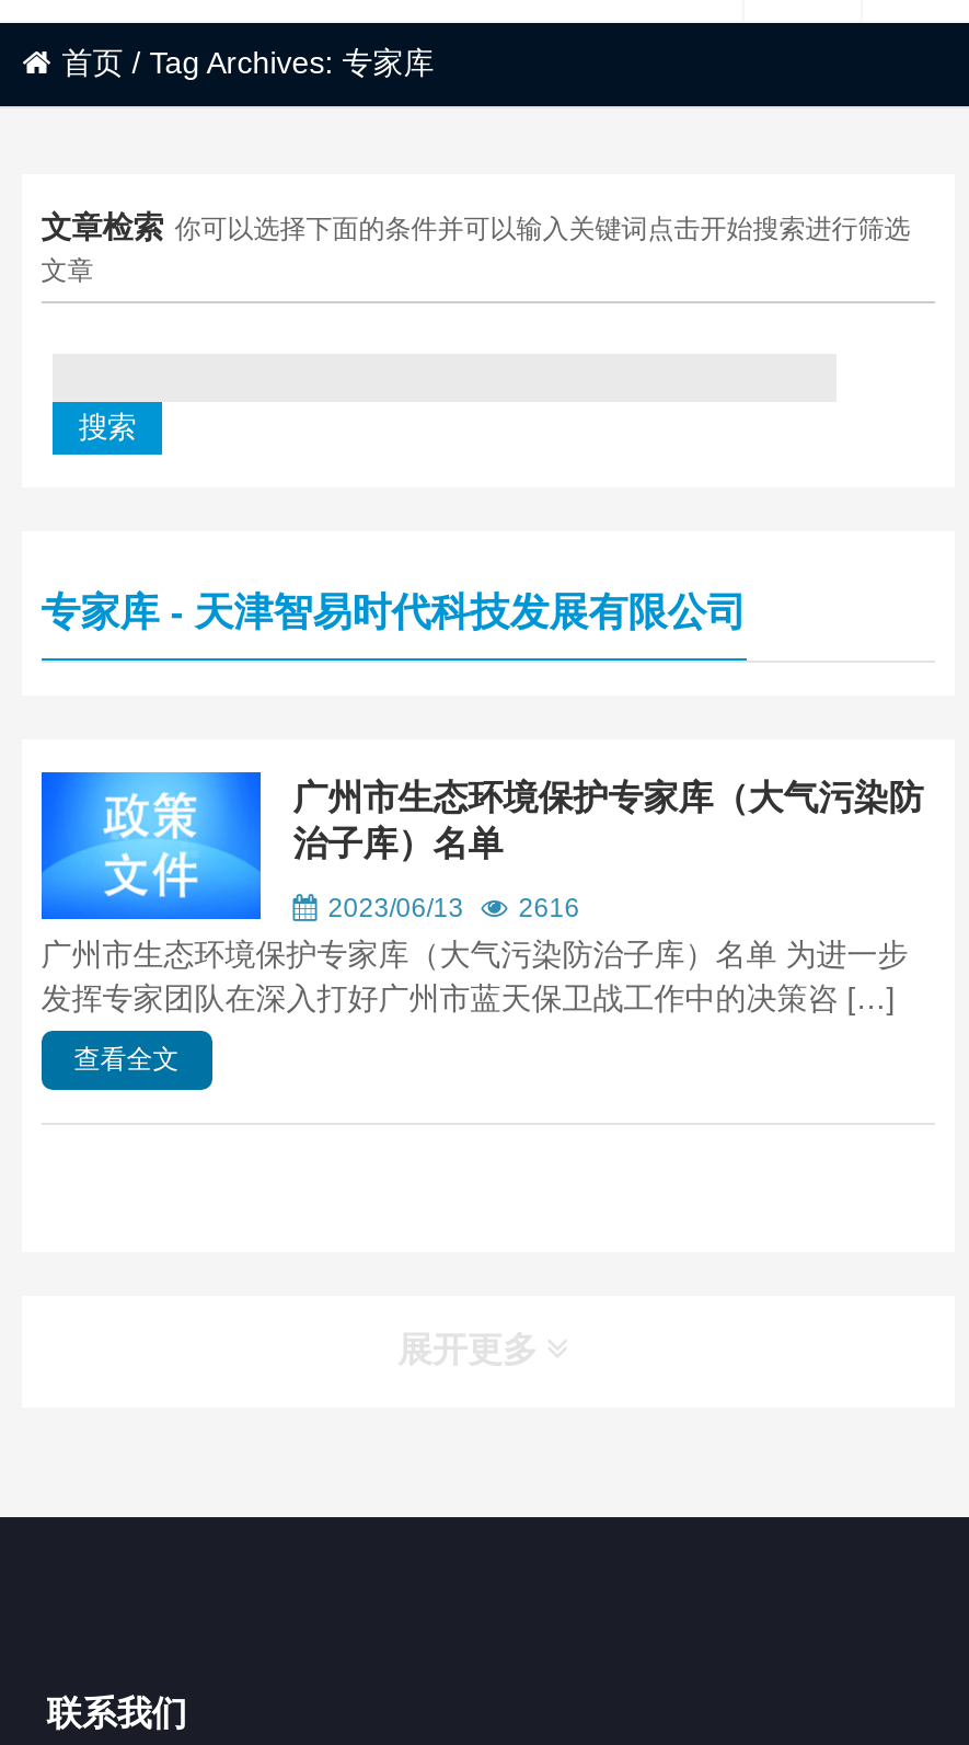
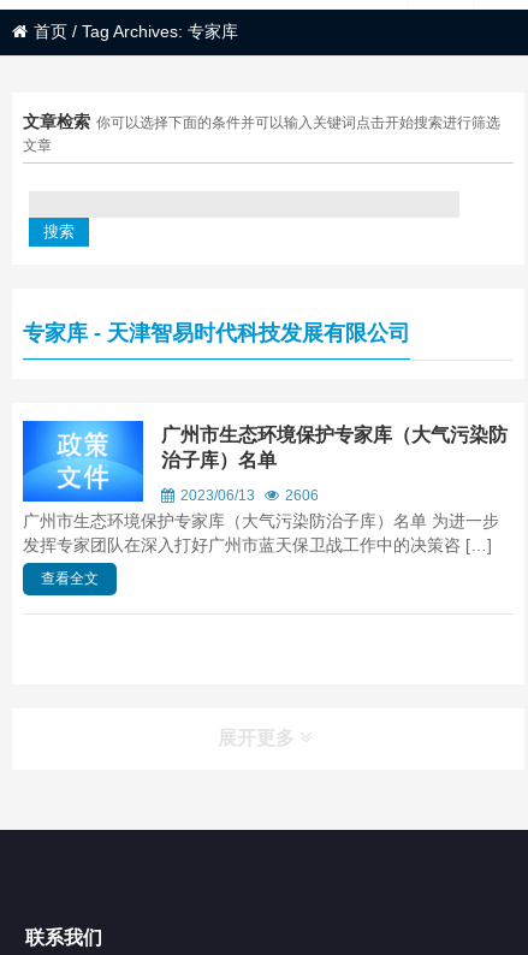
[328,893,580,923] 2023/06/13 2616 -> [180,487,318,504] 2023/06/13 2606

